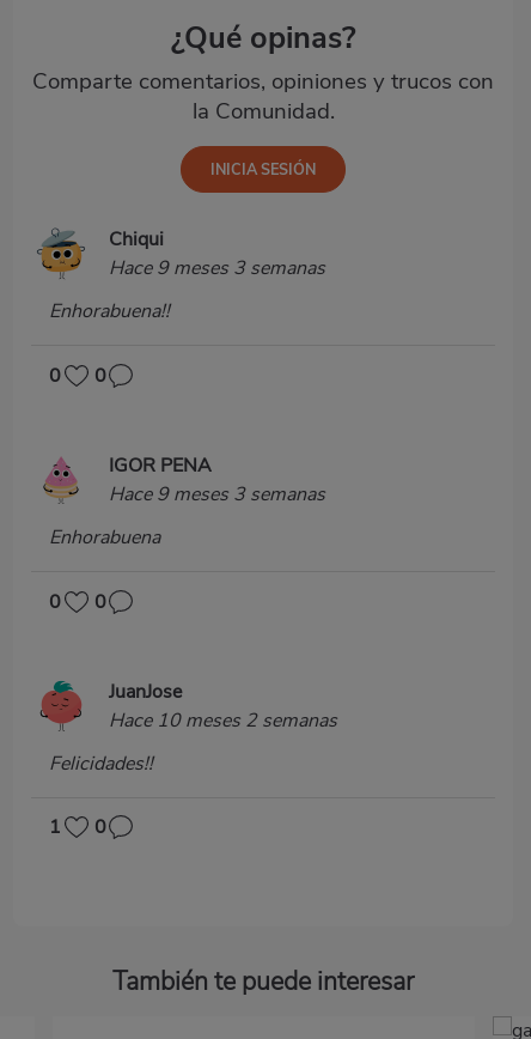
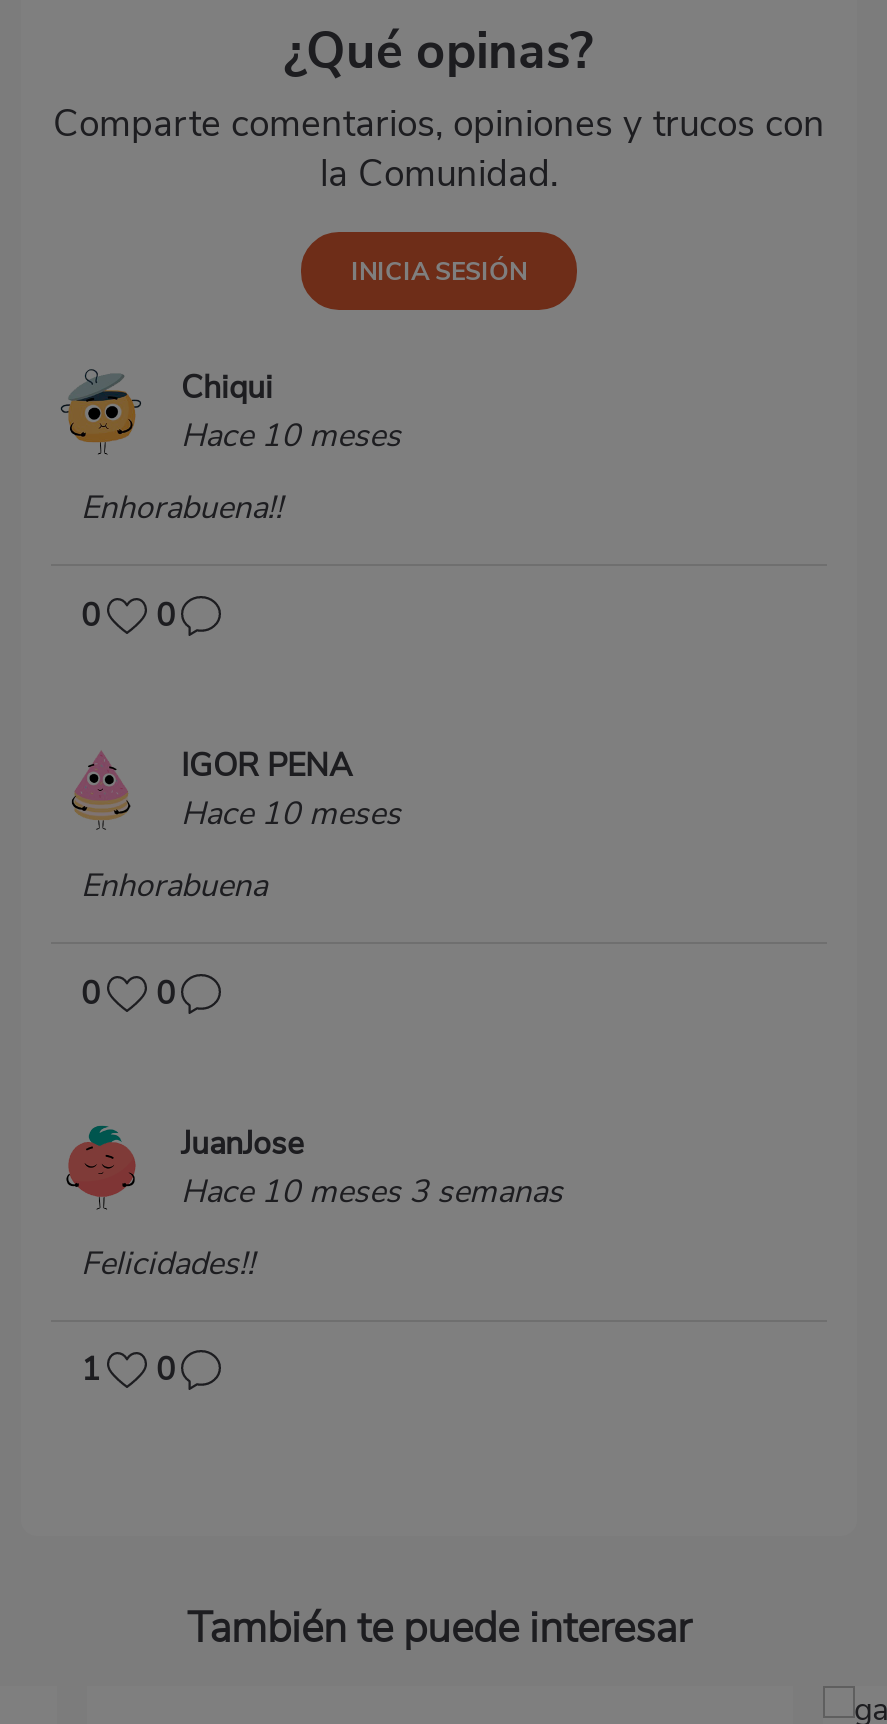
[109,255,325,281] Hace 9 meses 3 semanas -> [181,414,401,458] Hace 10 meses
[109,481,325,507] Hace 9 meses 3 semanas -> [181,792,401,836] Hace 10 meses
[109,707,337,733] Hace 10 meses 2 semanas -> [181,1169,563,1213] Hace 10 meses 3 semanas

